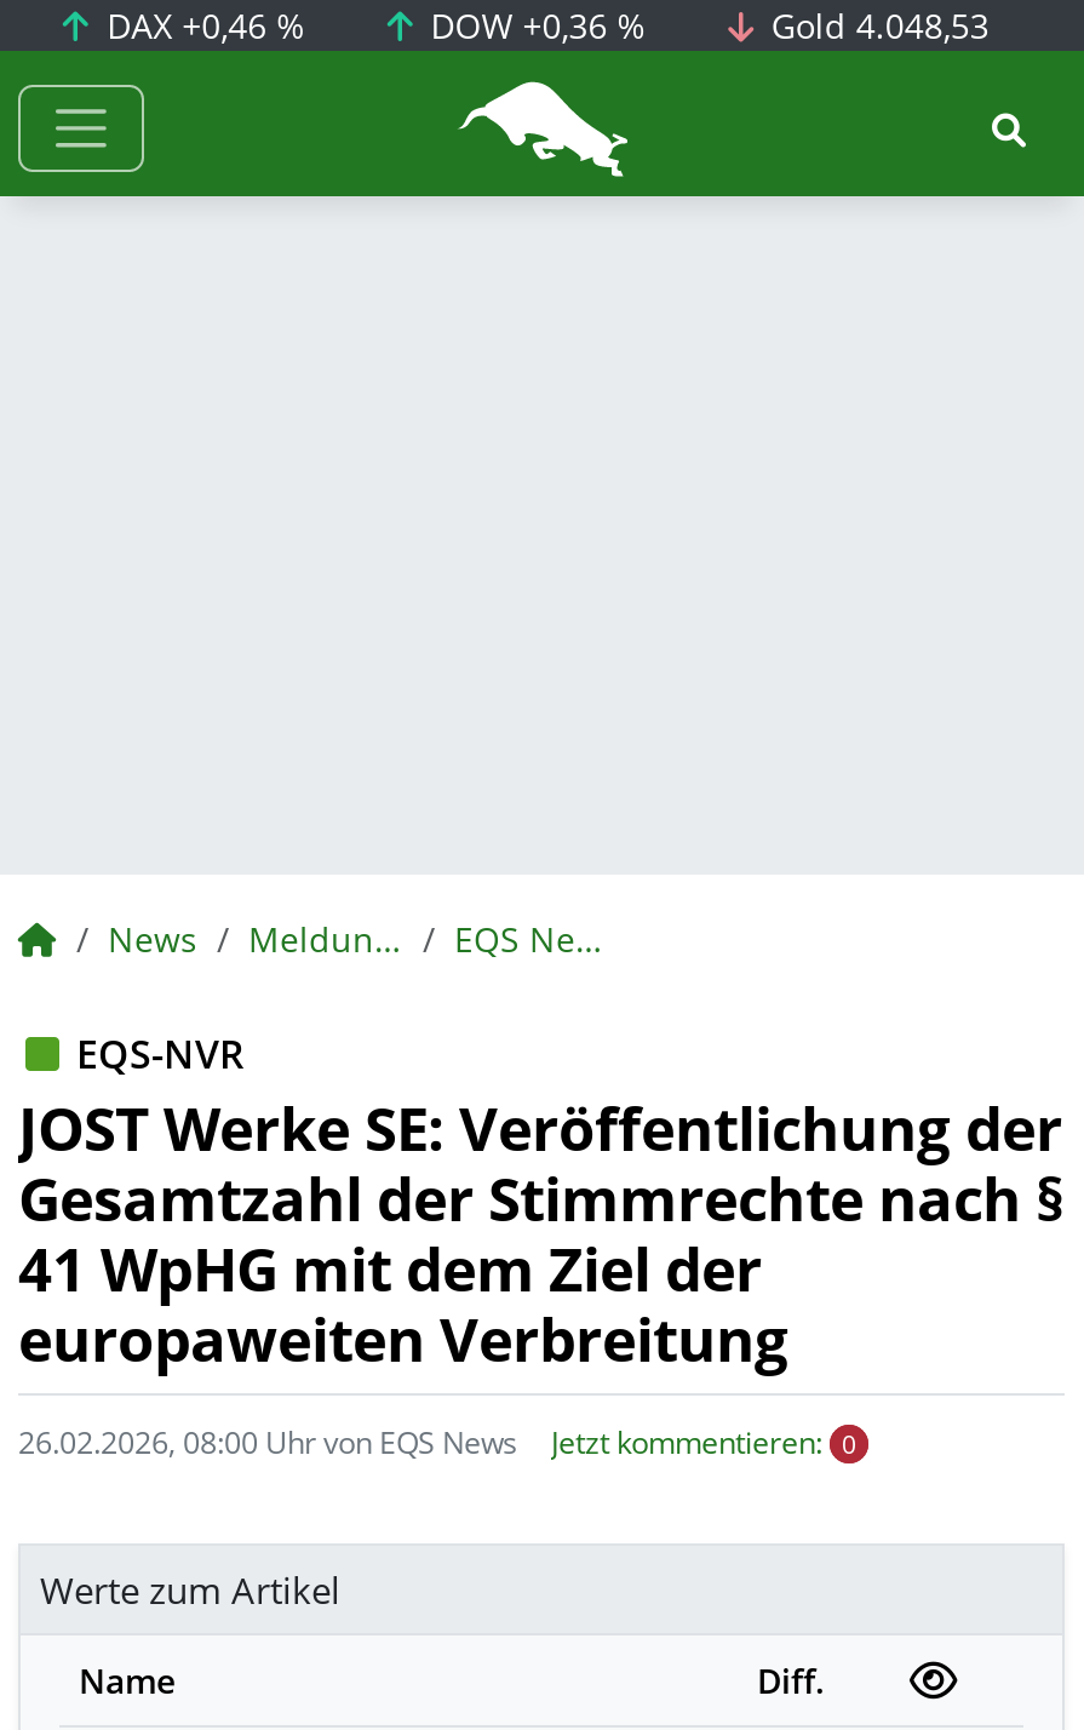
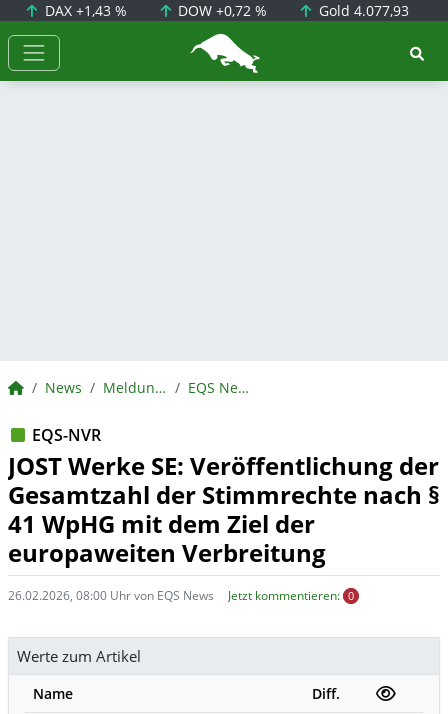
[97,2,305,48] DAX +0,46 % -> [41,1,127,20] DAX +1,43 %
[421,2,646,48] DOW +0,36 % -> [174,1,267,20] DOW +0,72 %
[762,2,989,48] Gold 4.048,53 -> [315,1,409,20] Gold 4.077,93

